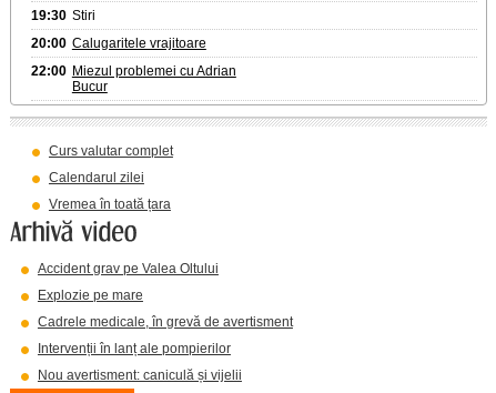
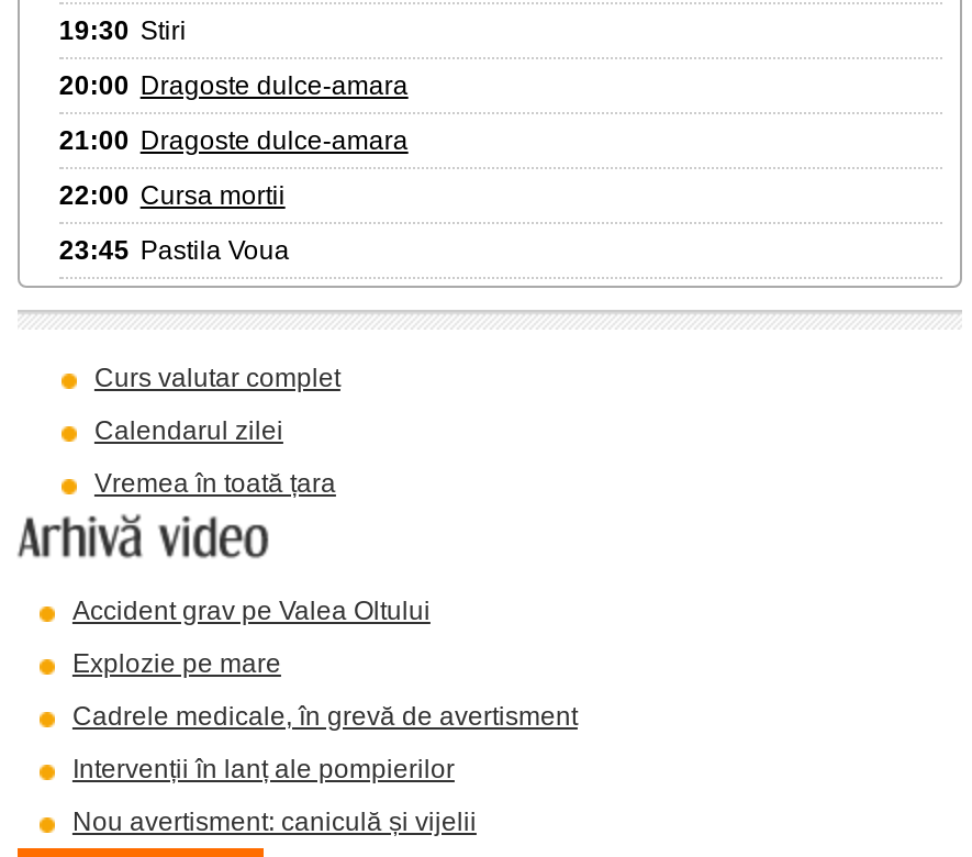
[31,36,236,94] 20:00 Calugaritele vrajitoare | 22:00 Miezul problemei cu Adrian | Bucur -> [59,70,408,266] 20:00 Dragoste dulce-amara | 21:00 Dragoste dulce-amara | 22:00 Cursa mortii | 23:45 Pastila Voua

